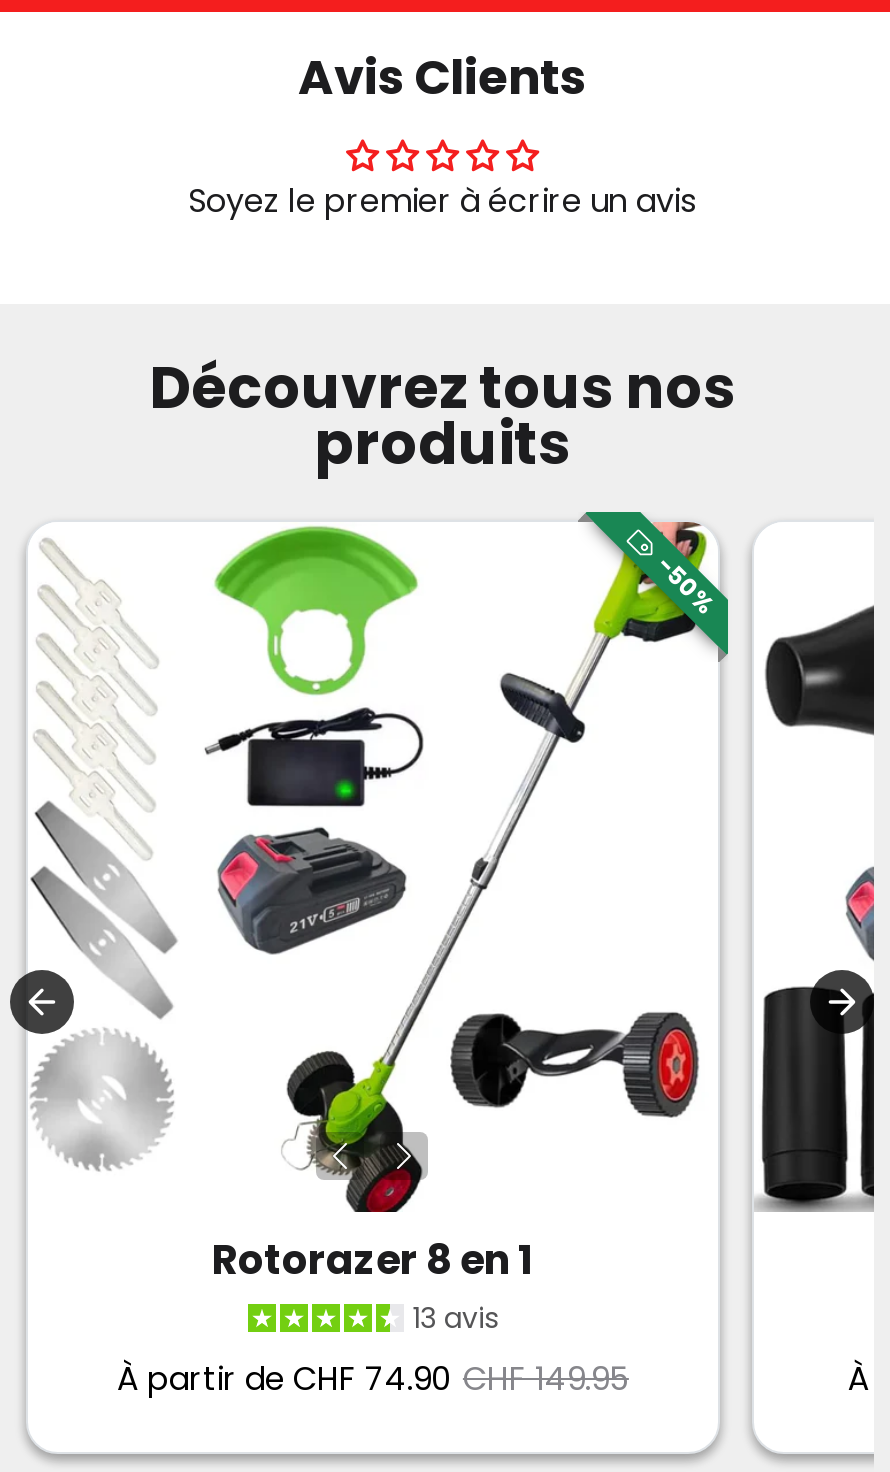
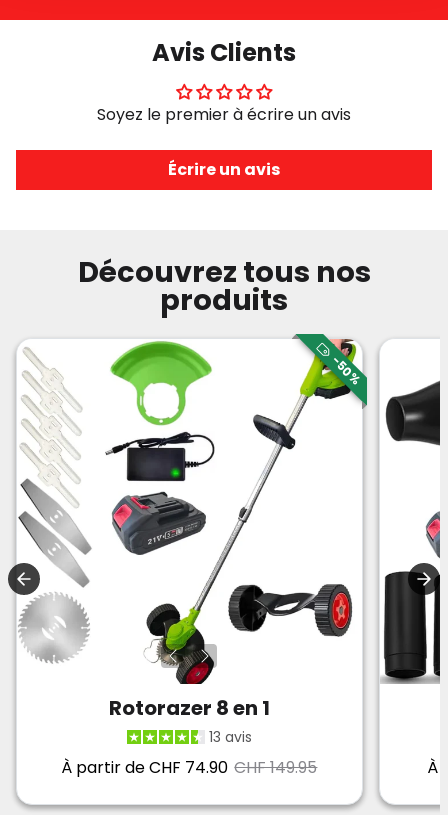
none -> [168,158,280,181] Écrire un avis

